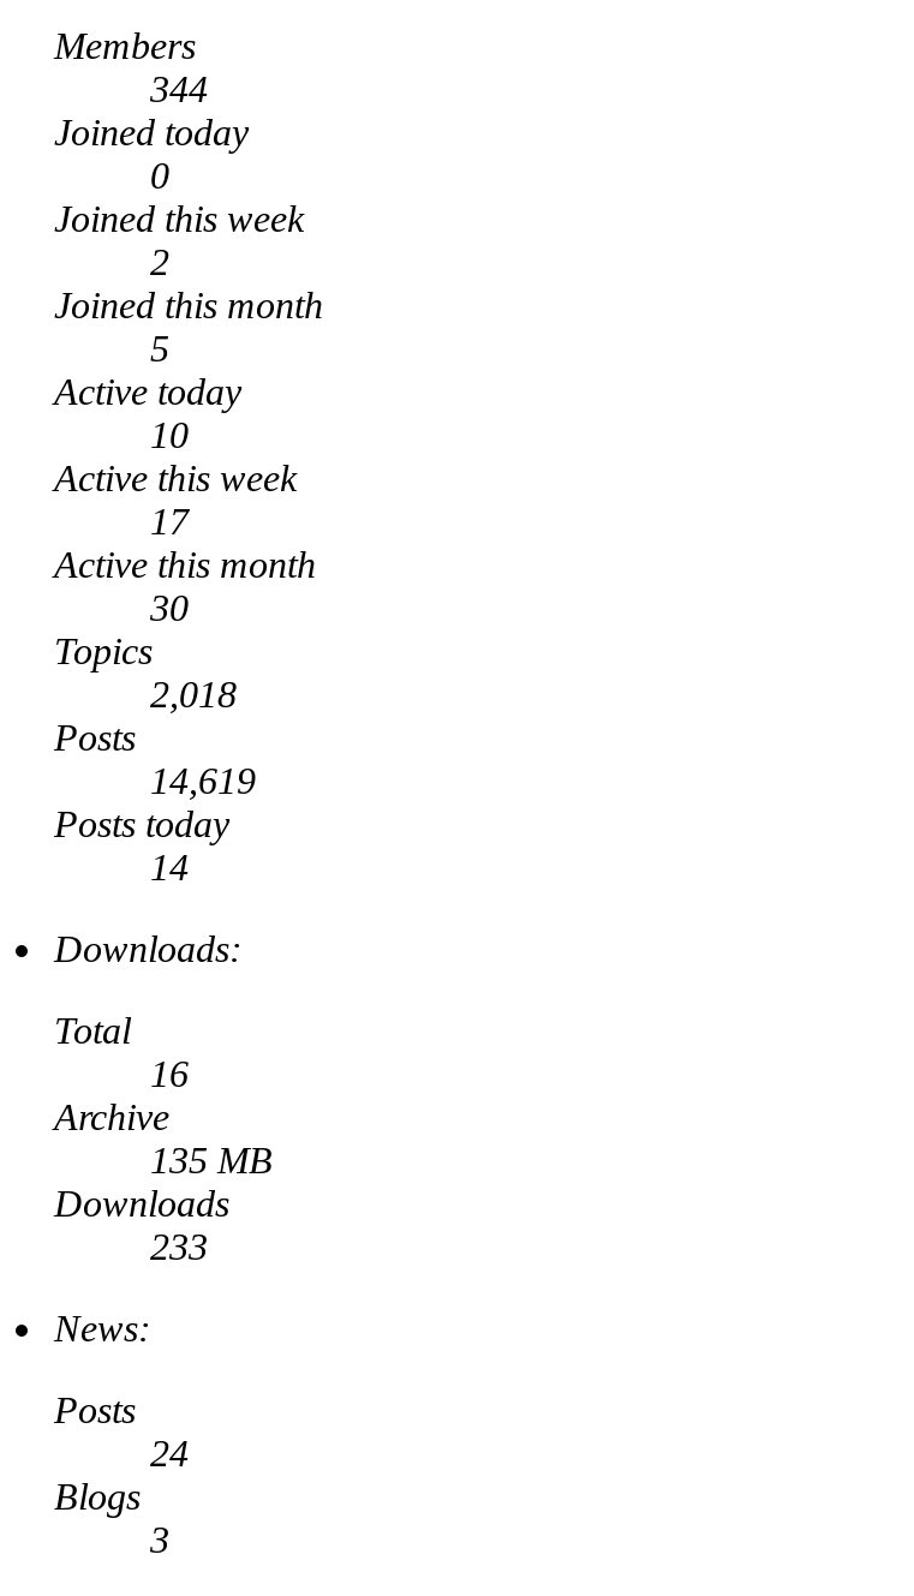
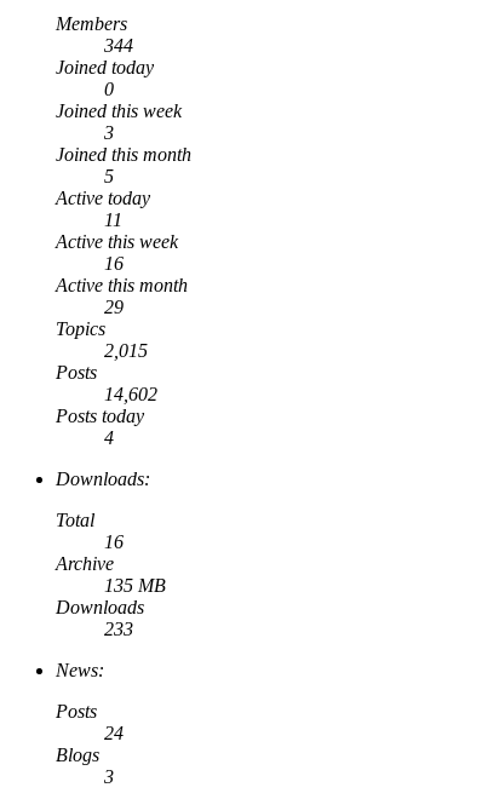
[150,242,169,282] 2 -> [104,122,114,143] 3
[150,415,189,455] 10 -> [104,210,122,230] 11
[150,501,189,542] 17 -> [104,253,124,274] 16
[150,587,189,628] 30 -> [104,297,124,317] 29
[150,674,237,715] 2,018 -> [104,340,148,361] 2,015
[150,760,256,801] 14,619 -> [104,384,157,404] 14,602
[150,847,189,888] 14 -> [104,427,114,448] 4

